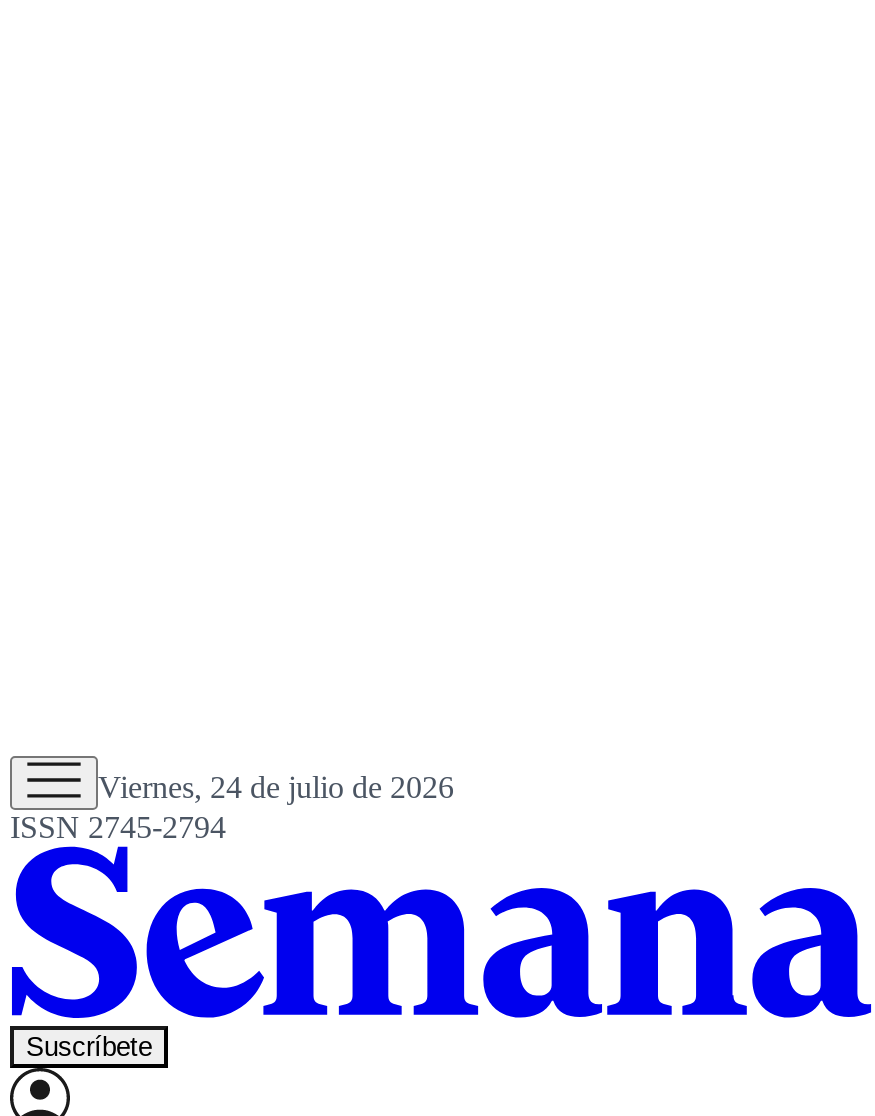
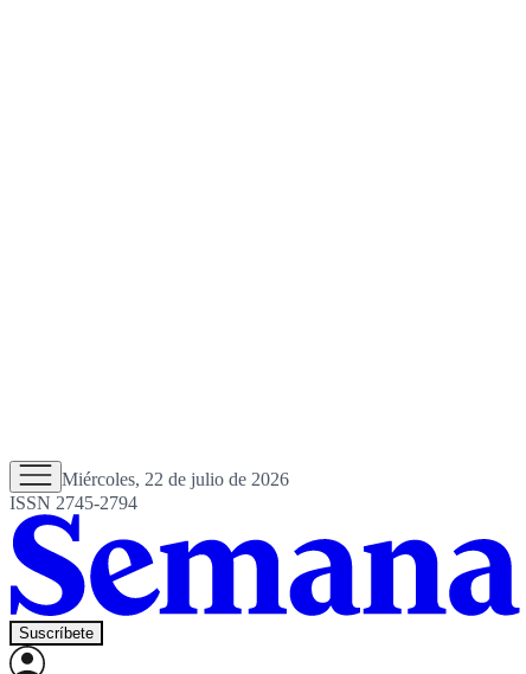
[98,770,454,804] Viernes, 24 de julio de 2026 -> [62,469,289,489] Miércoles, 22 de julio de 2026

